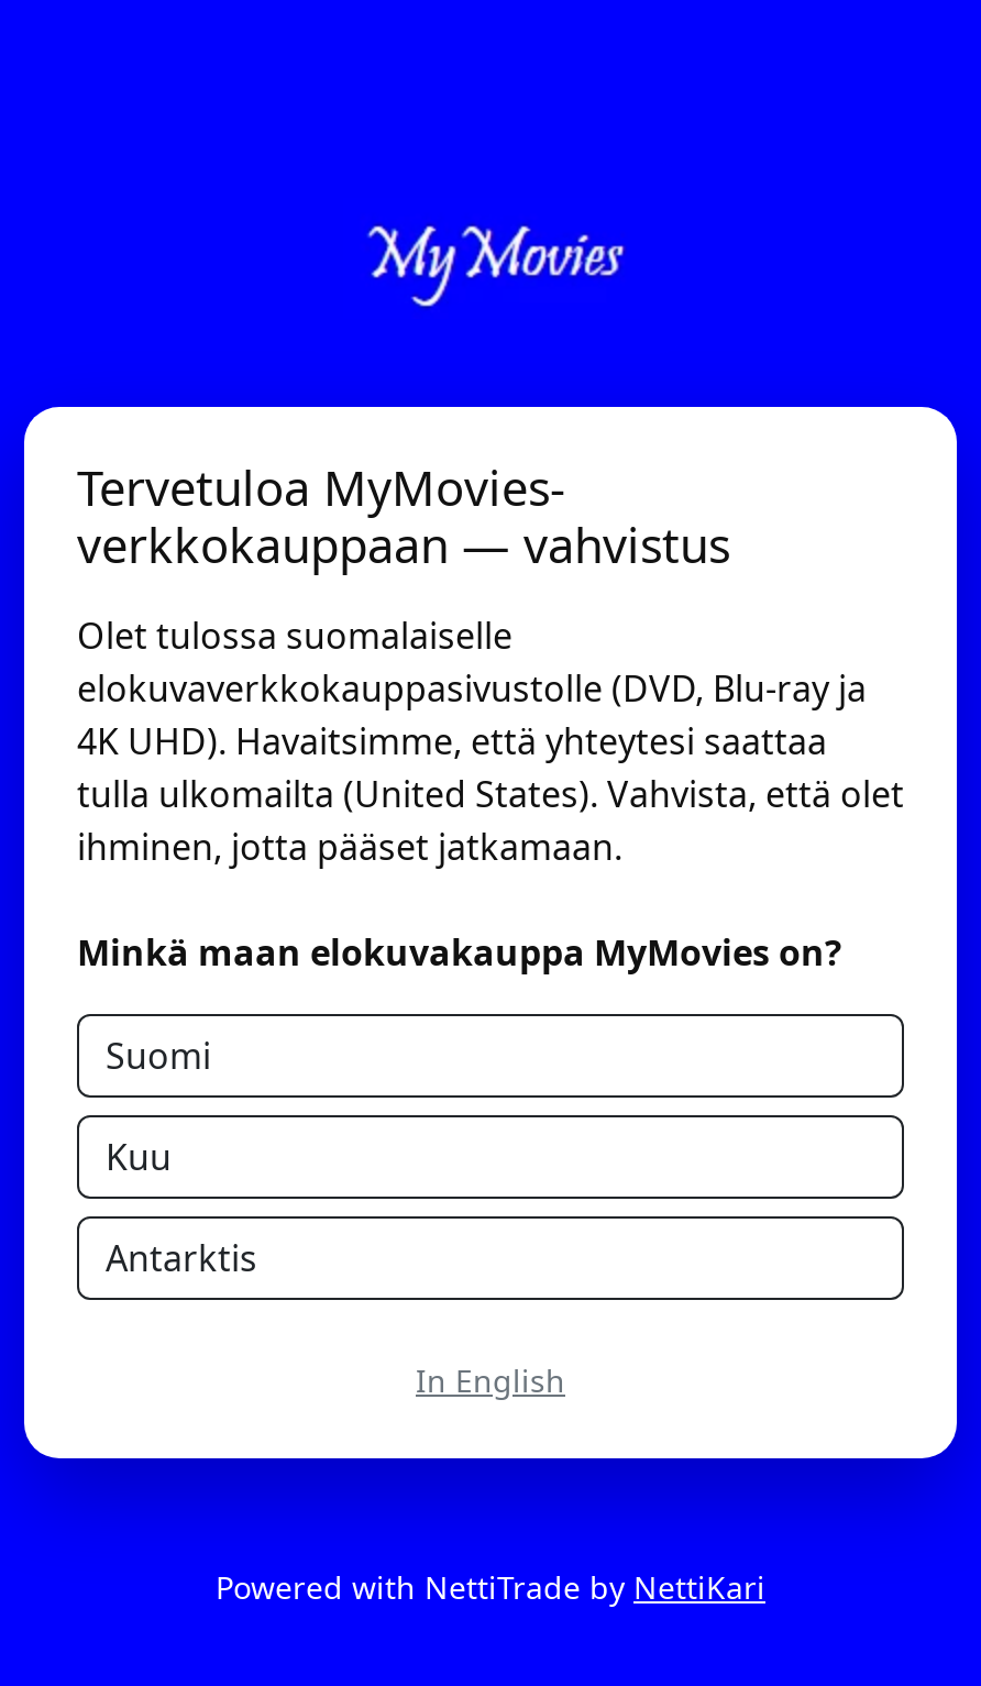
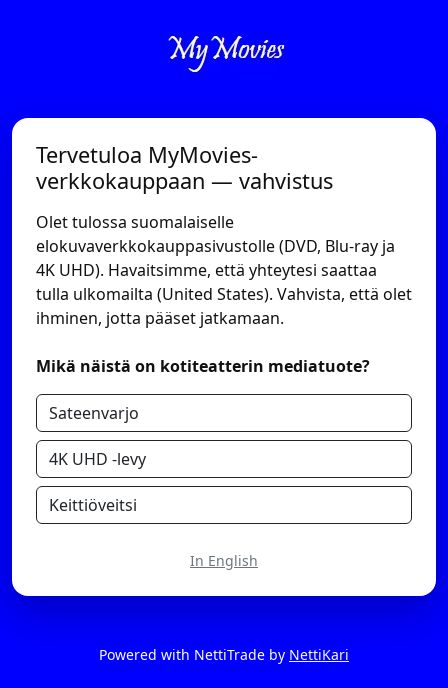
[77,928,842,977] Minkä maan elokuvakauppa MyMovies on? -> [36,355,370,377] Mikä näistä on kotiteatterin mediatuote?
[106,1032,211,1080] Suomi -> [49,402,139,424] Sateenvarjo
[106,1133,172,1181] Kuu -> [49,448,146,470] 4K UHD -levy
[106,1234,257,1282] Antarktis -> [49,494,137,516] Keittiöveitsi

